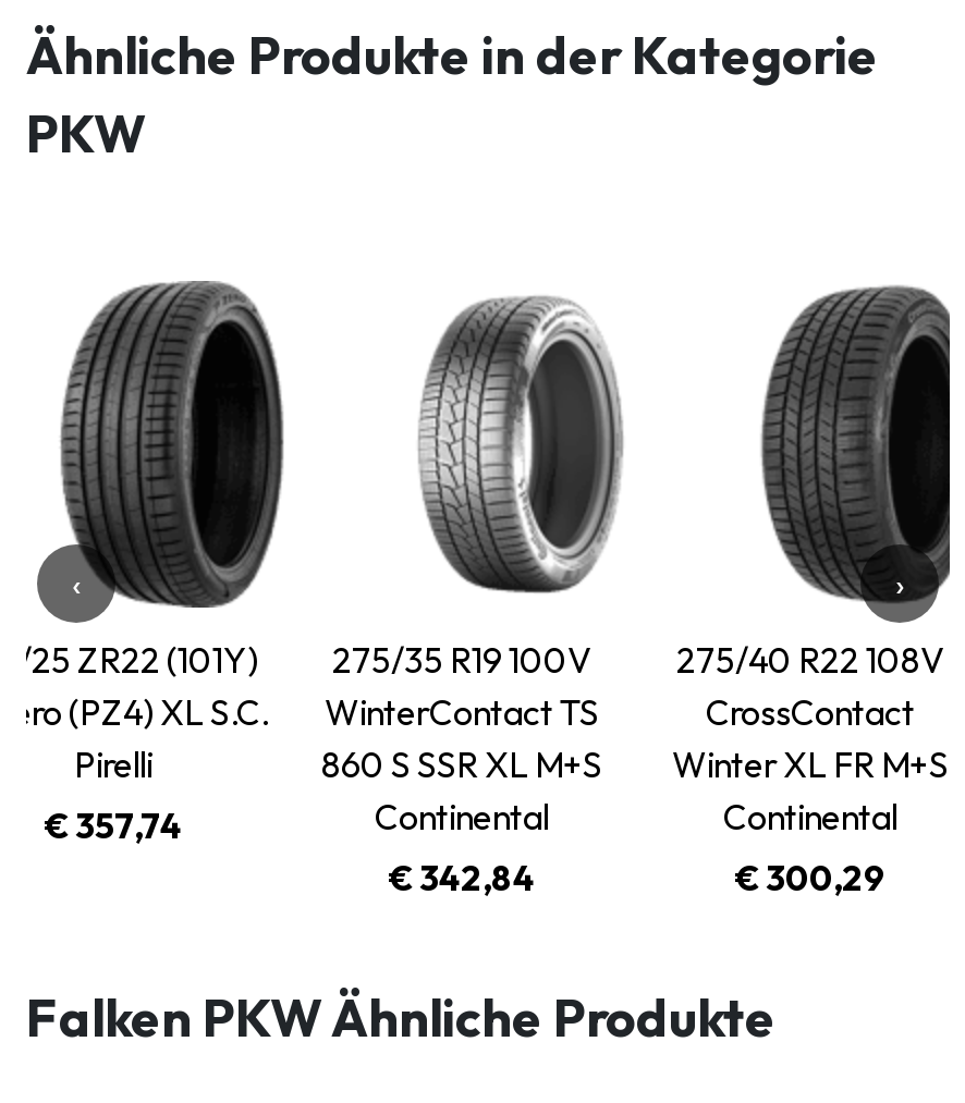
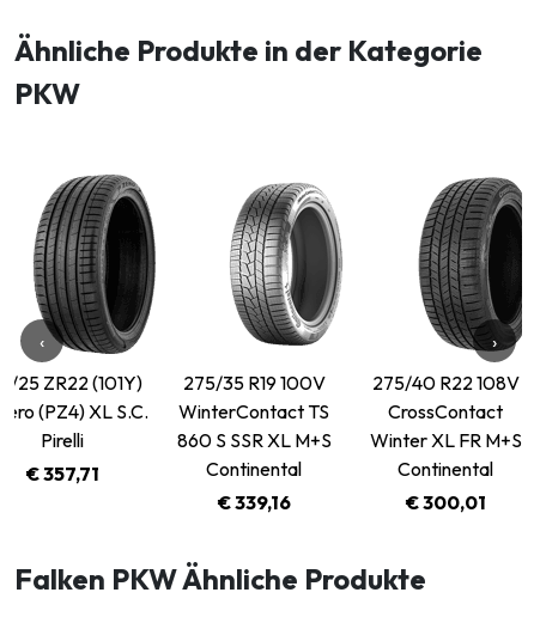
[45,804,182,848] € 357,74 -> [26,461,99,485] € 357,71
[389,856,535,900] € 342,84 -> [217,490,290,514] € 339,16
[735,856,885,900] € 300,29 -> [405,490,486,514] € 300,01

